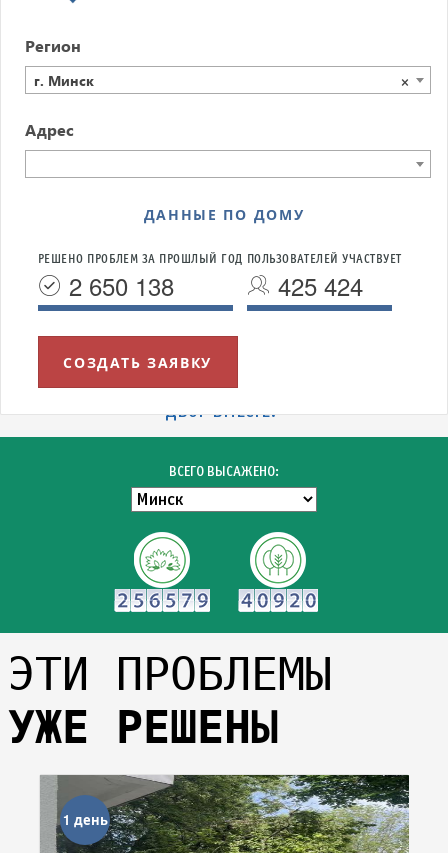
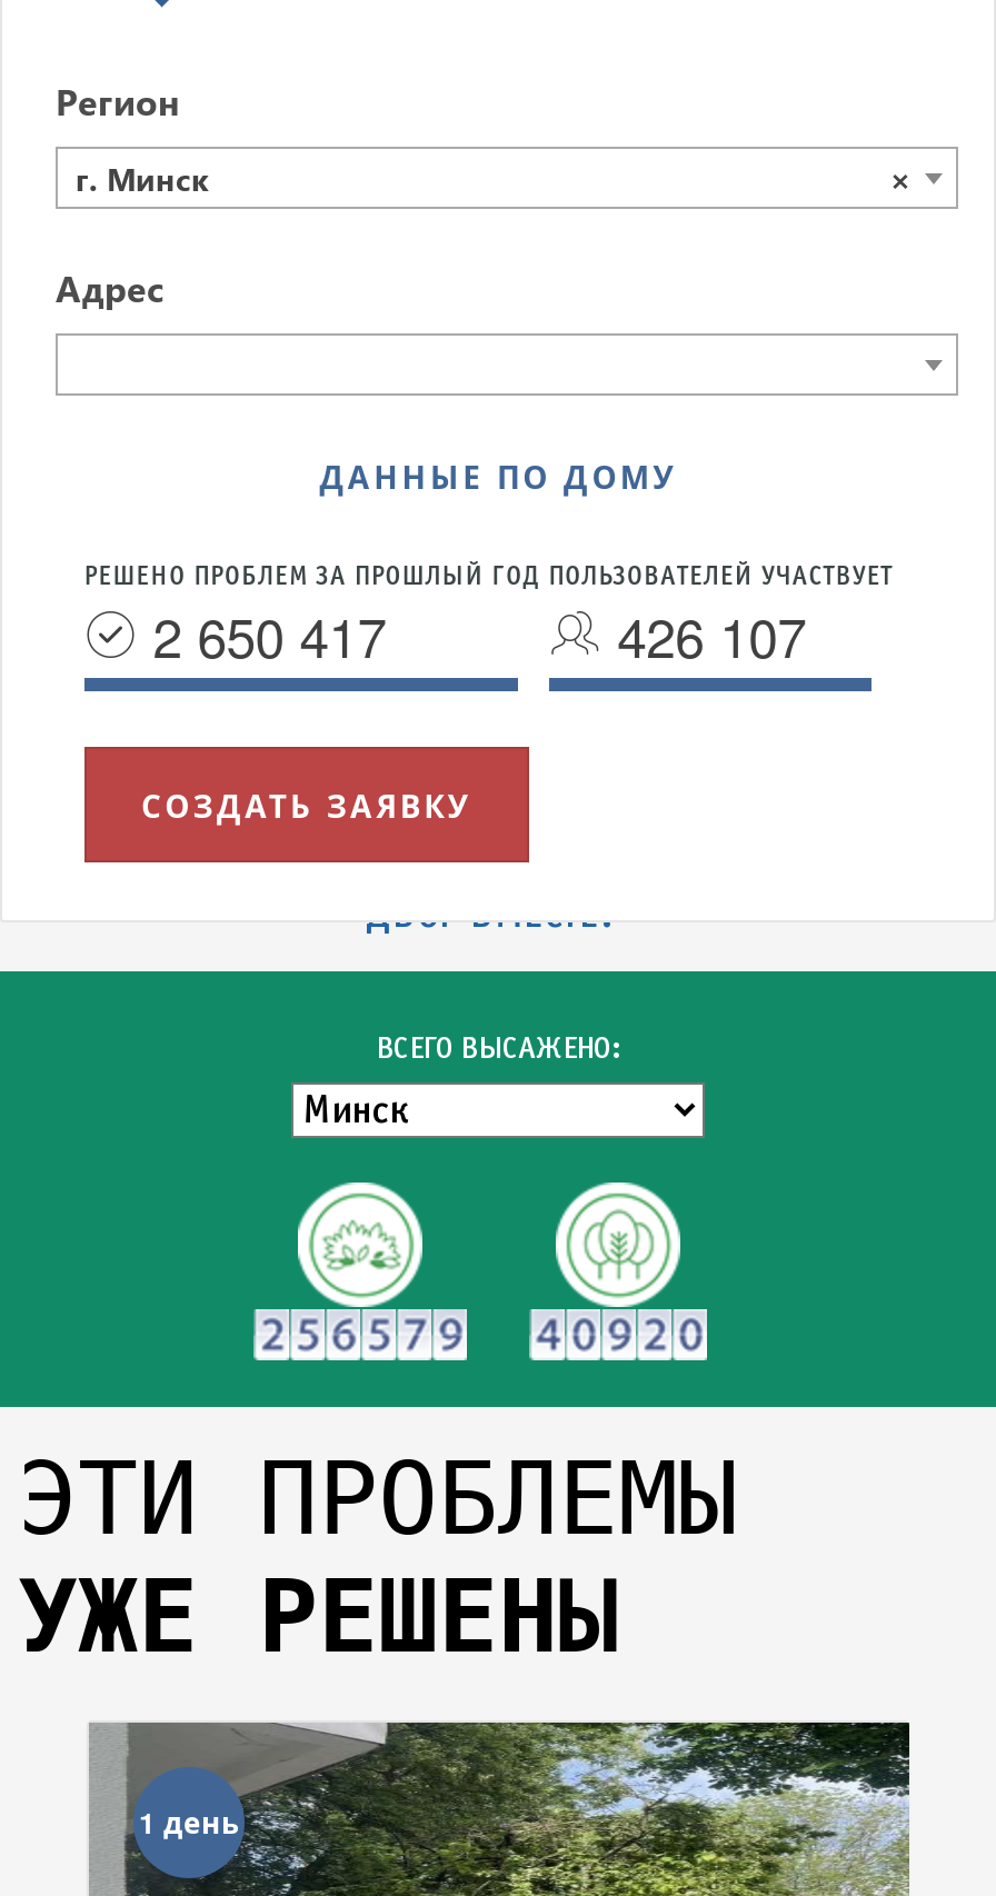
[62,268,174,303] 2 650 138 -> [137,595,386,673] 2 650 417
[271,268,363,303] 425 424 -> [602,595,806,673] 426 107

